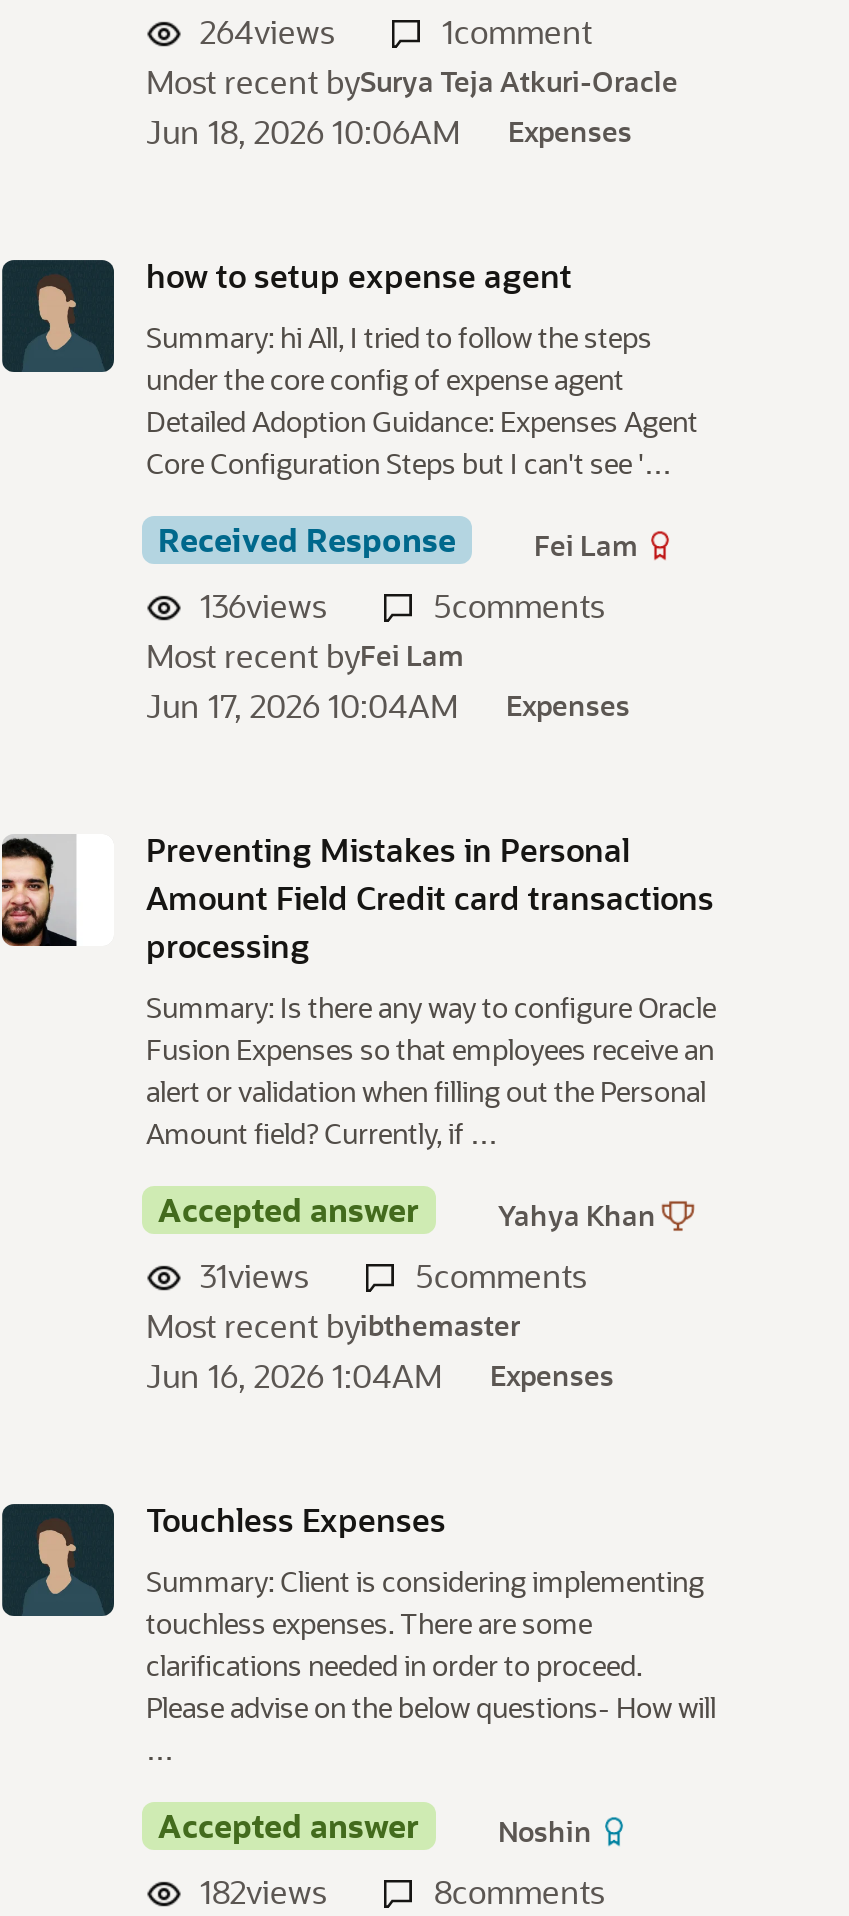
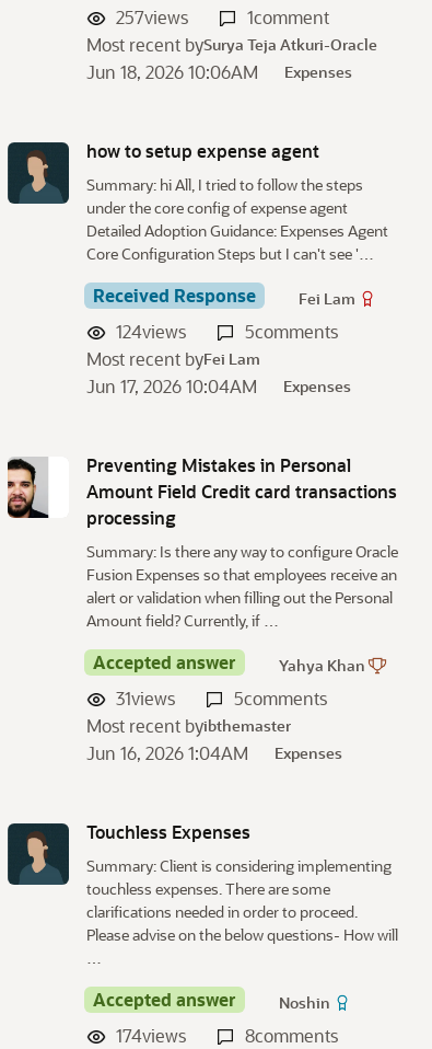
[200,9,334,51] 264views -> [116,5,188,28] 257views
[200,583,326,625] 136views -> [116,319,186,342] 124views
[200,1869,326,1911] 182views -> [116,1023,186,1046] 174views

